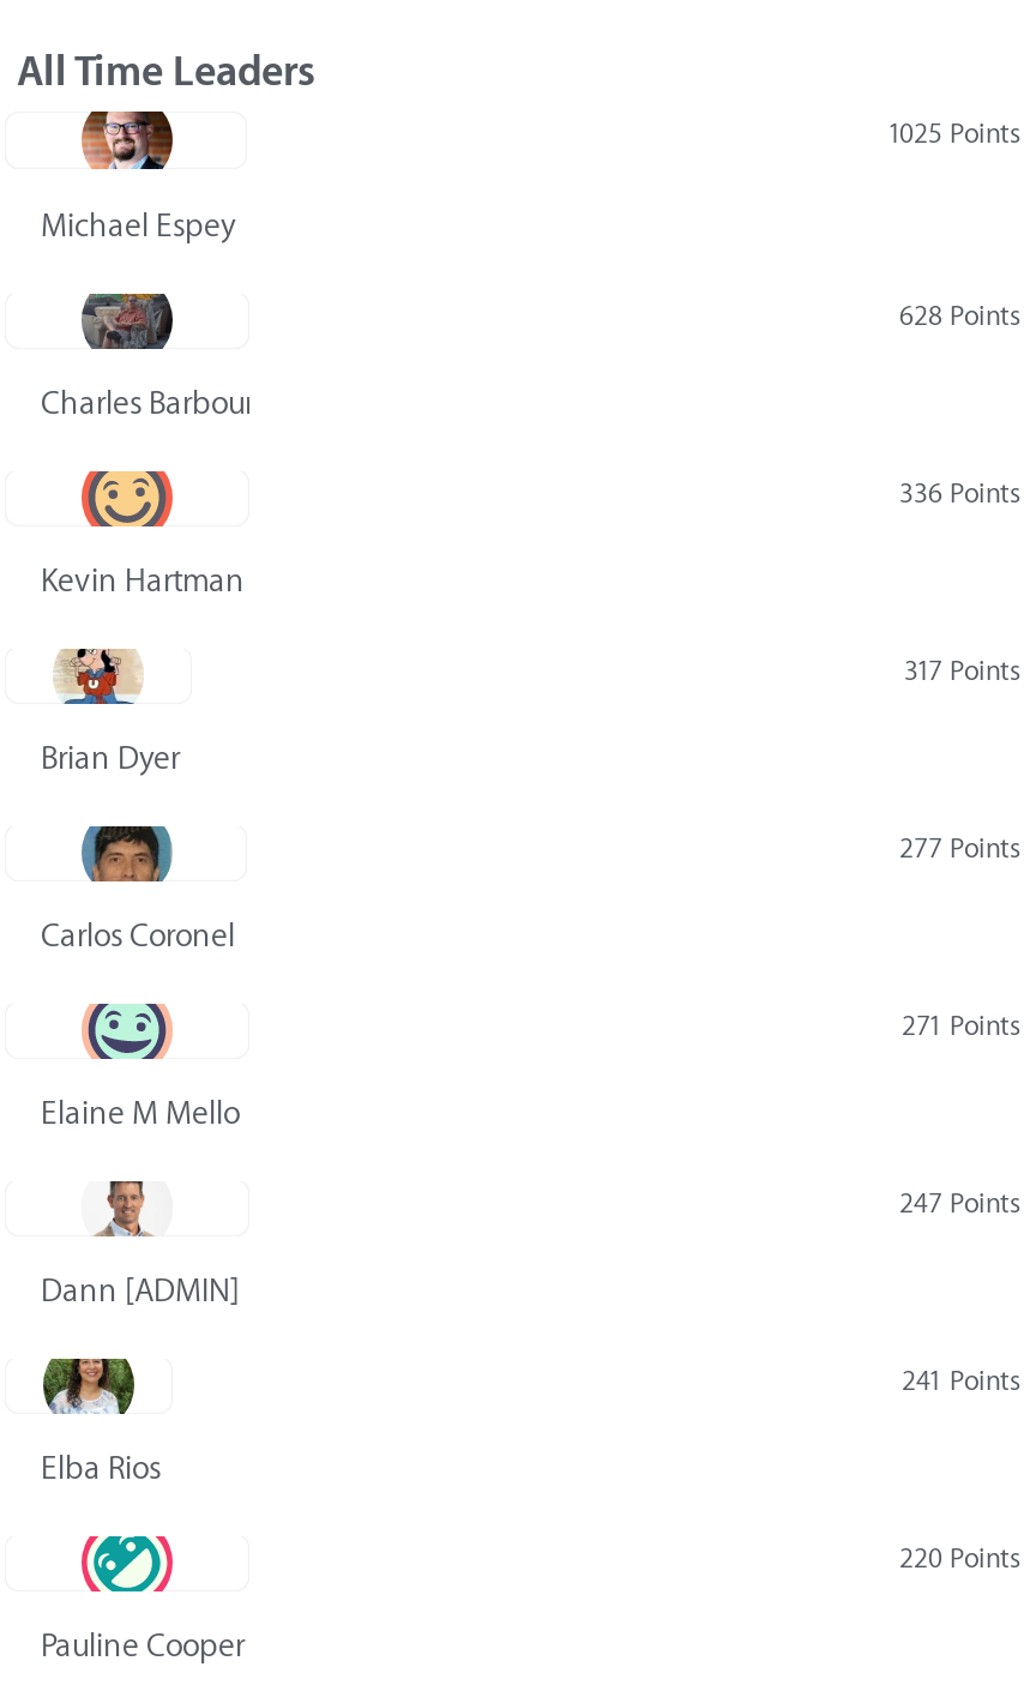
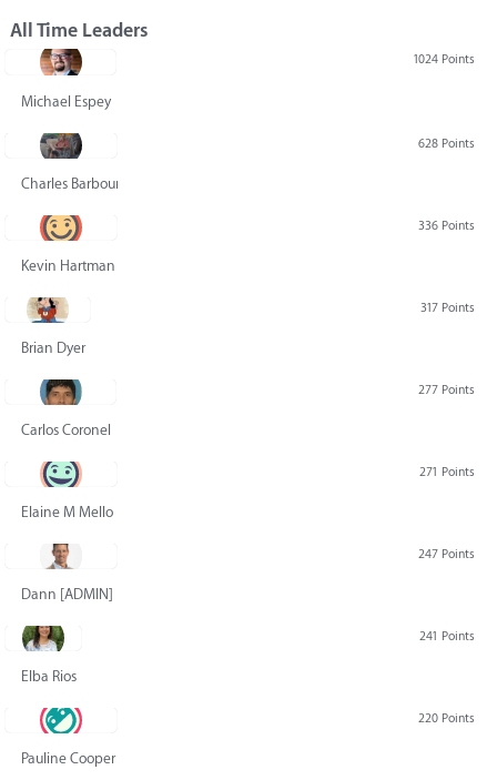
[887,119,1022,150] 1025 Points -> [413,52,475,67] 1024 Points

